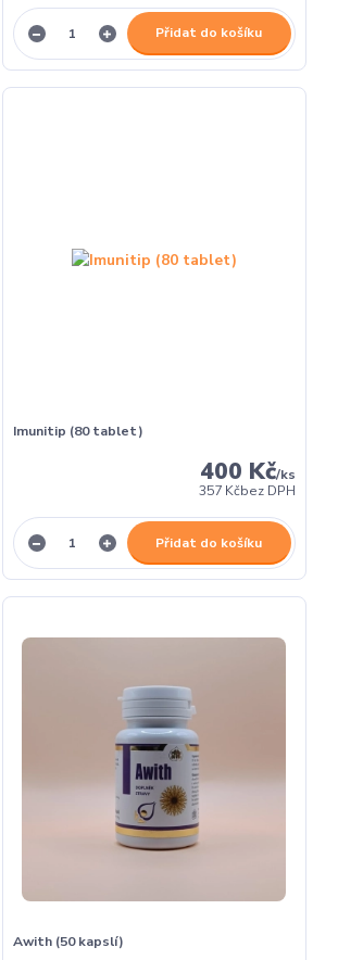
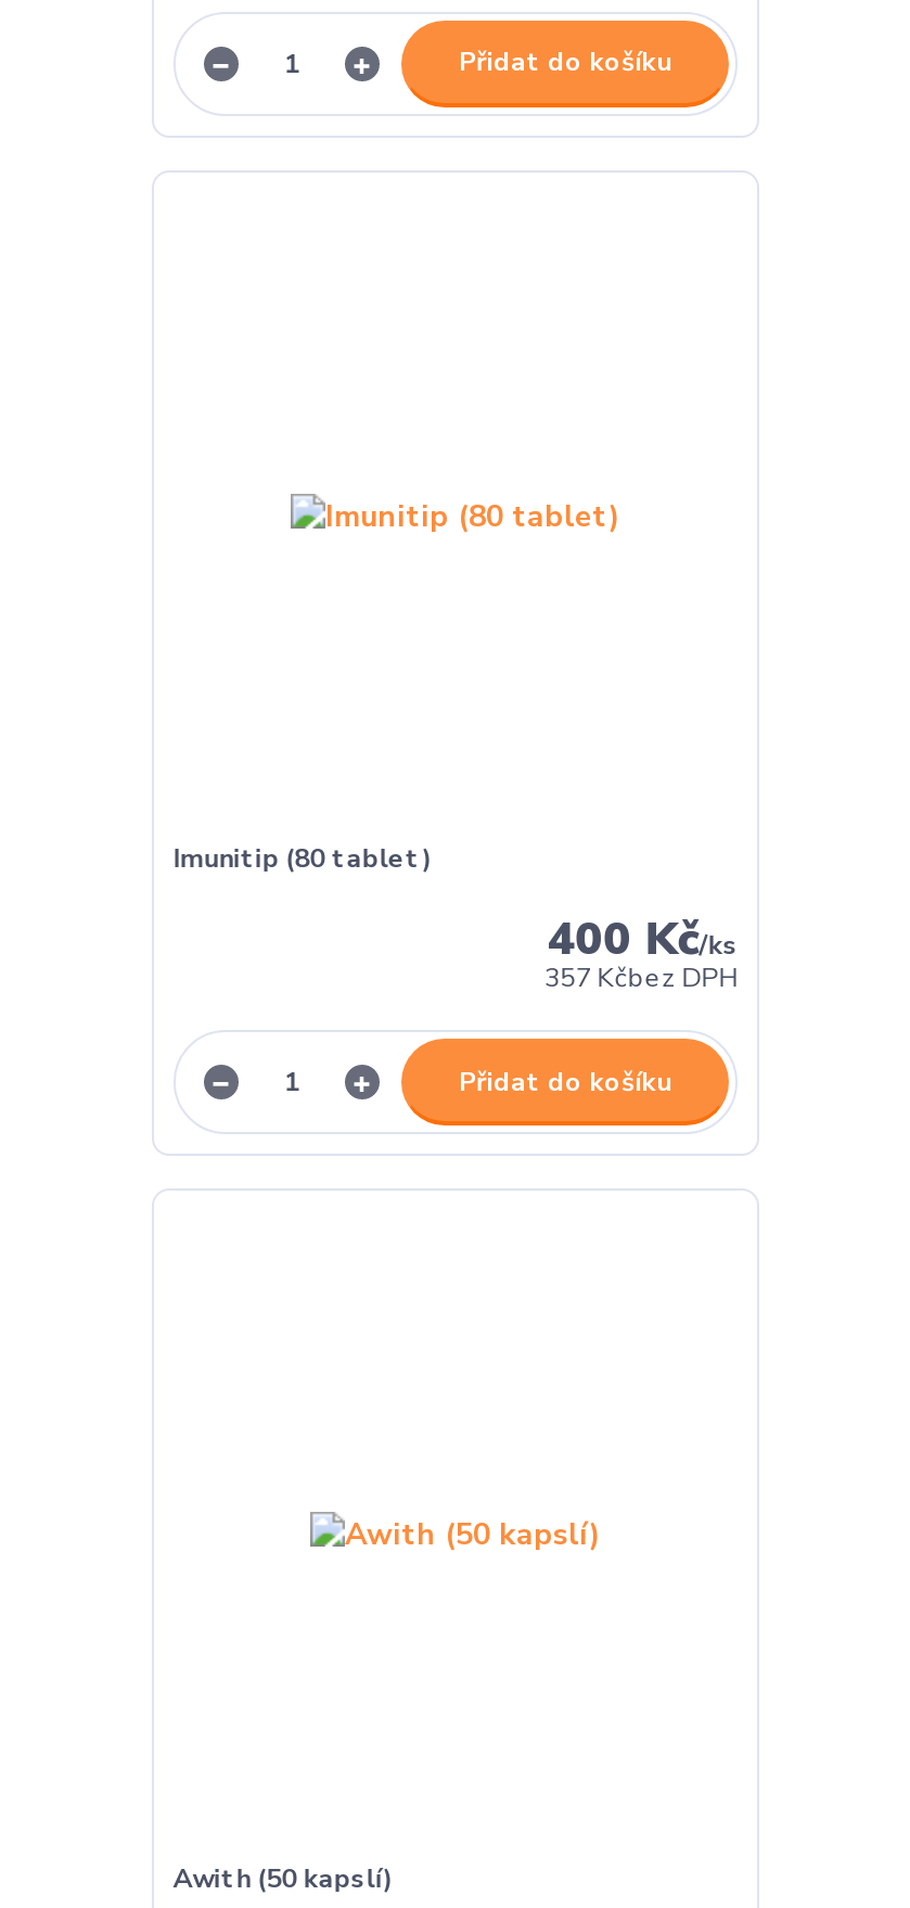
[21,636,287,902] [image] -> none

